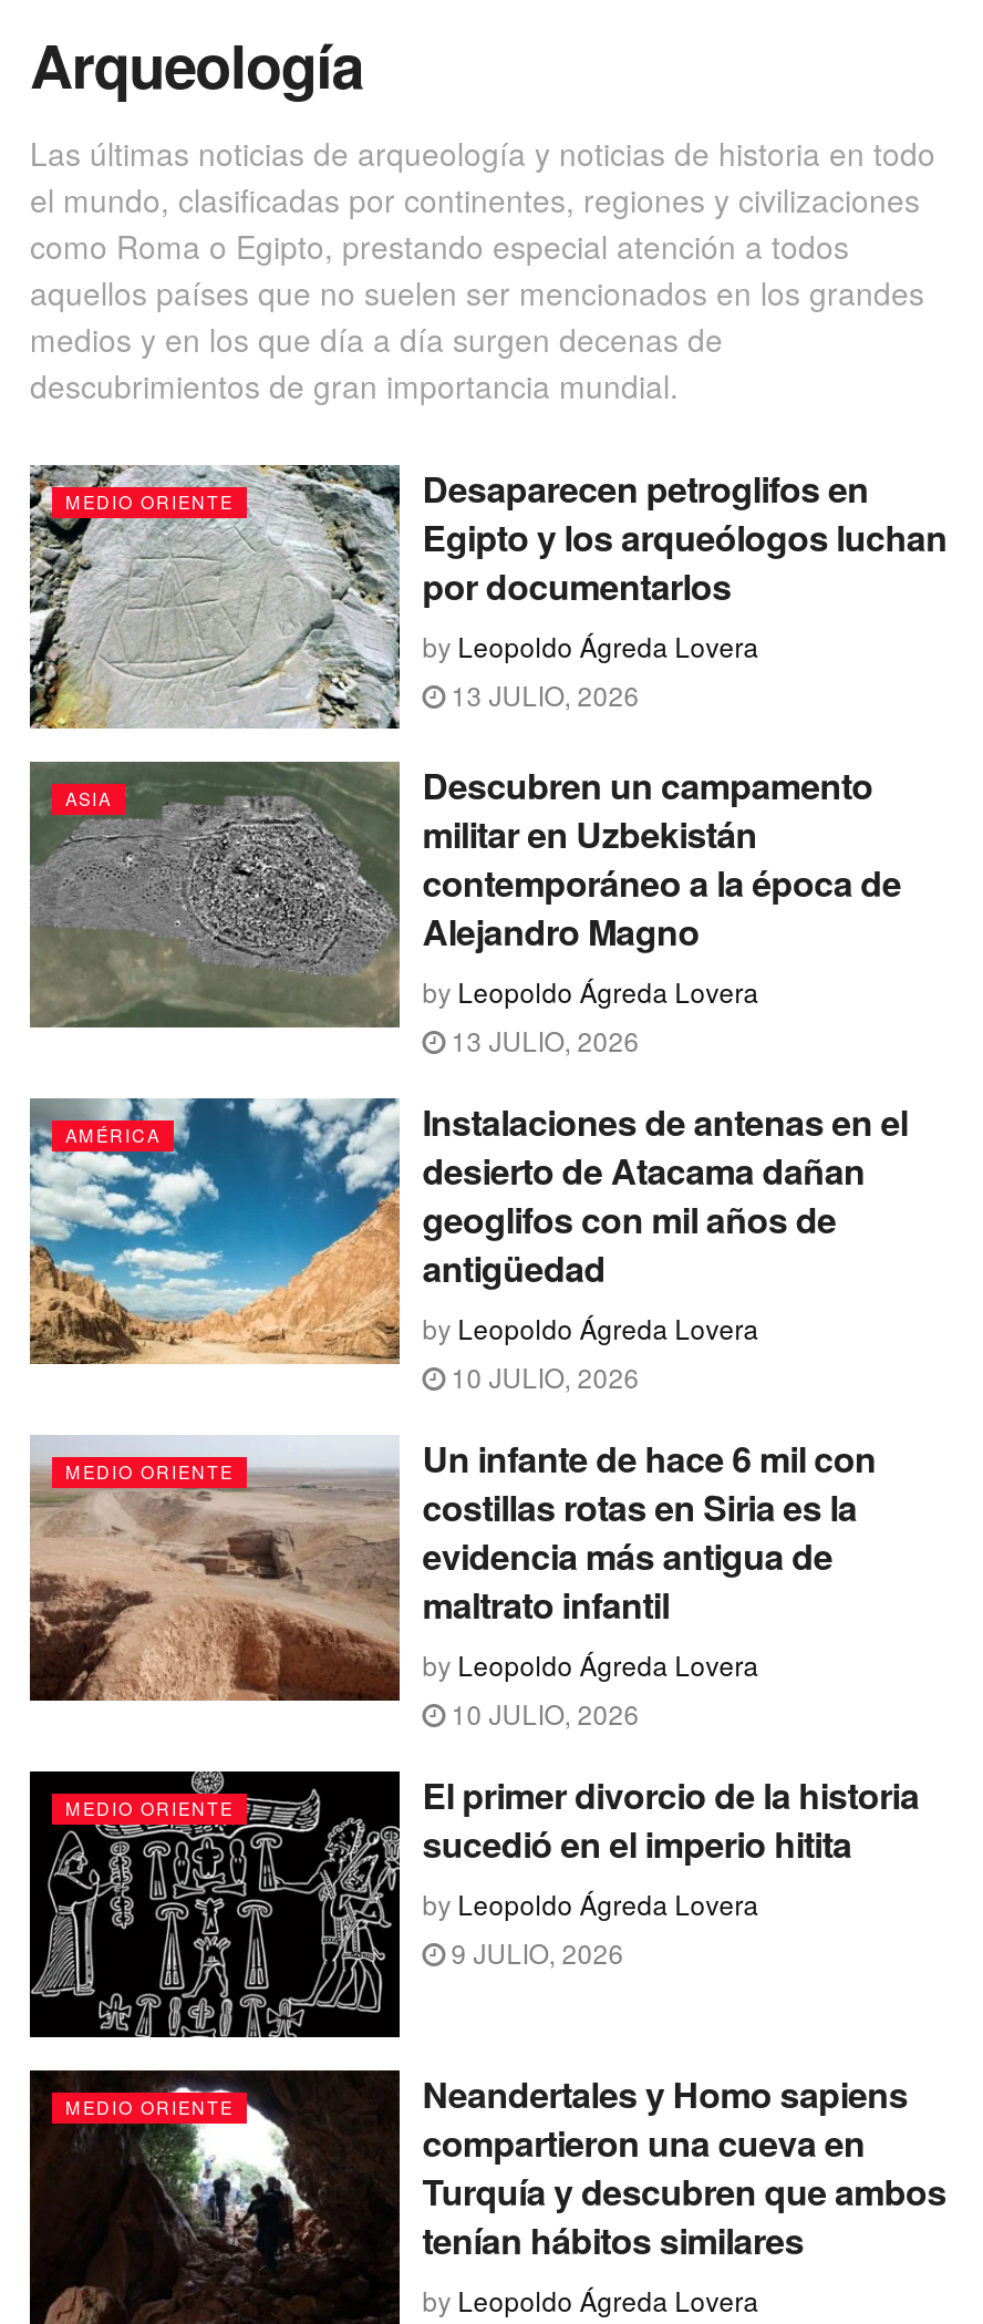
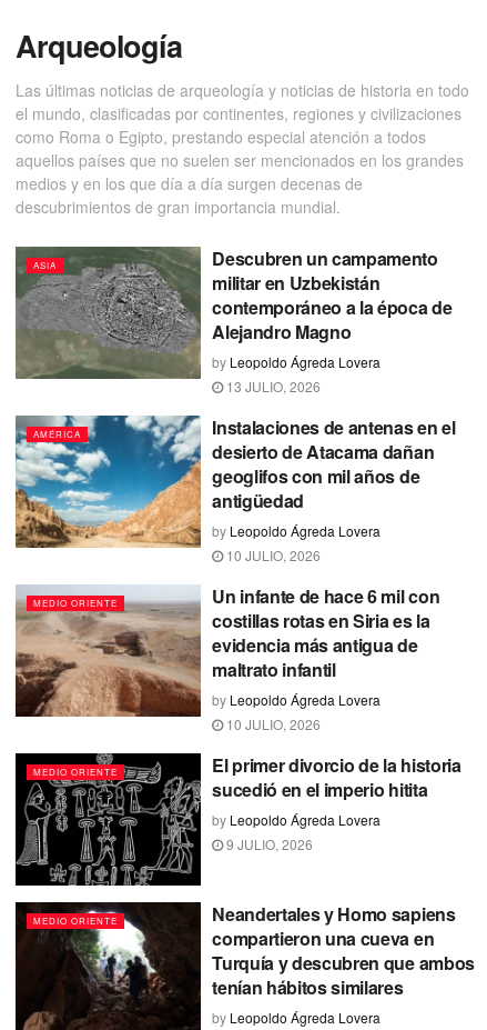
[28,462,947,731] [image] | MEDIO ORIENTE | Desaparecen petroglifos en | Egipto y los arqueólogos luchan | por documentarlos | by Leopoldo Ágreda Lovera | 13 JULIO, 2026 -> none

